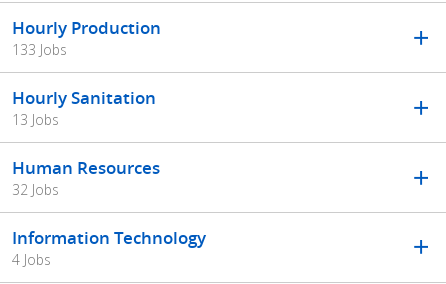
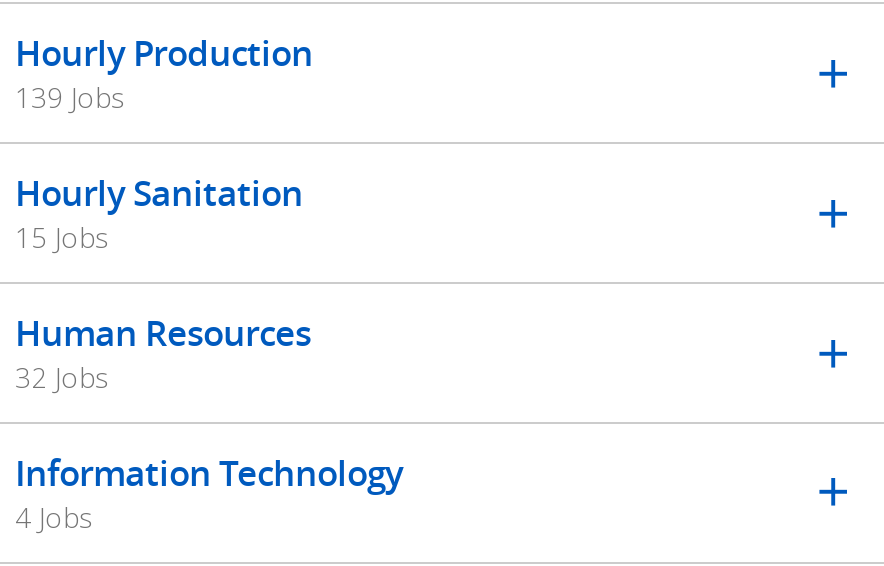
[12,40,67,59] 133 Jobs -> [15,79,125,117] 139 Jobs
[12,110,59,129] 13 Jobs -> [15,219,109,257] 15 Jobs

